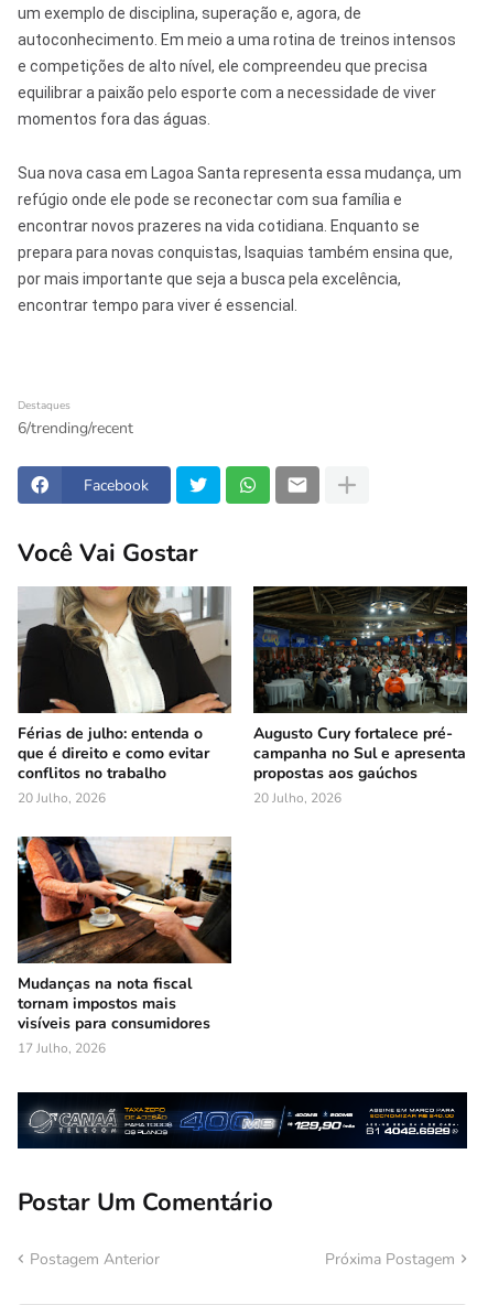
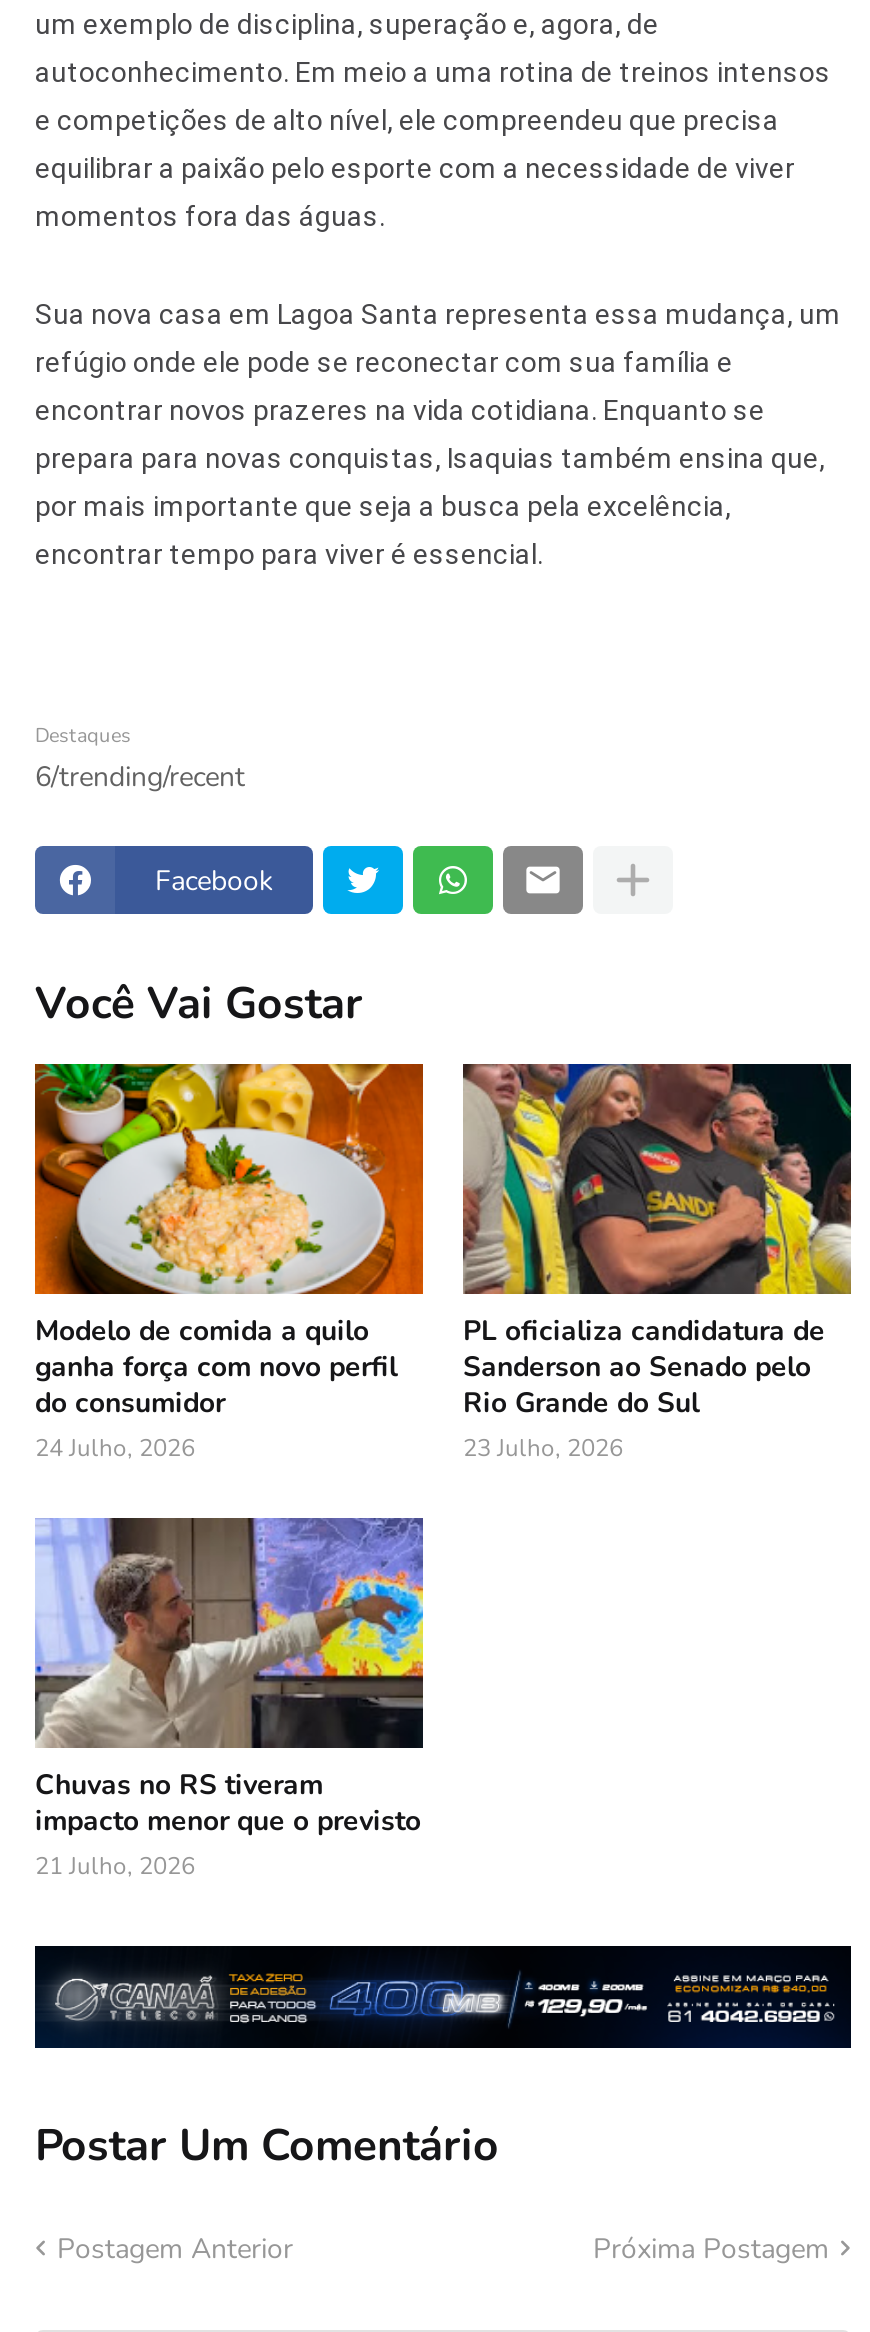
[17,585,232,807] [image] | Férias de julho: entenda o | que é direito e como evitar | conflitos no trabalho | 20 Julho, 2026 -> [33,1062,425,1465] [image] | Modelo de comida a quilo | ganha força com novo perfil | do consumidor | 24 Julho, 2026
[252,585,468,807] [image] | Augusto Cury fortalece pré- | campanha no Sul e apresenta | propostas aos gaúchos | 20 Julho, 2026 -> [461,1062,851,1465] [image] | PL oficializa candidatura de | Sanderson ao Senado pelo | Rio Grande do Sul | 23 Julho, 2026
[17,835,232,1057] [image] | Mudanças na nota fiscal | tornam impostos mais | visíveis para consumidores | 17 Julho, 2026 -> [35,1516,425,1883] [image] | Chuvas no RS tiveram | impacto menor que o previsto | 21 Julho, 2026

